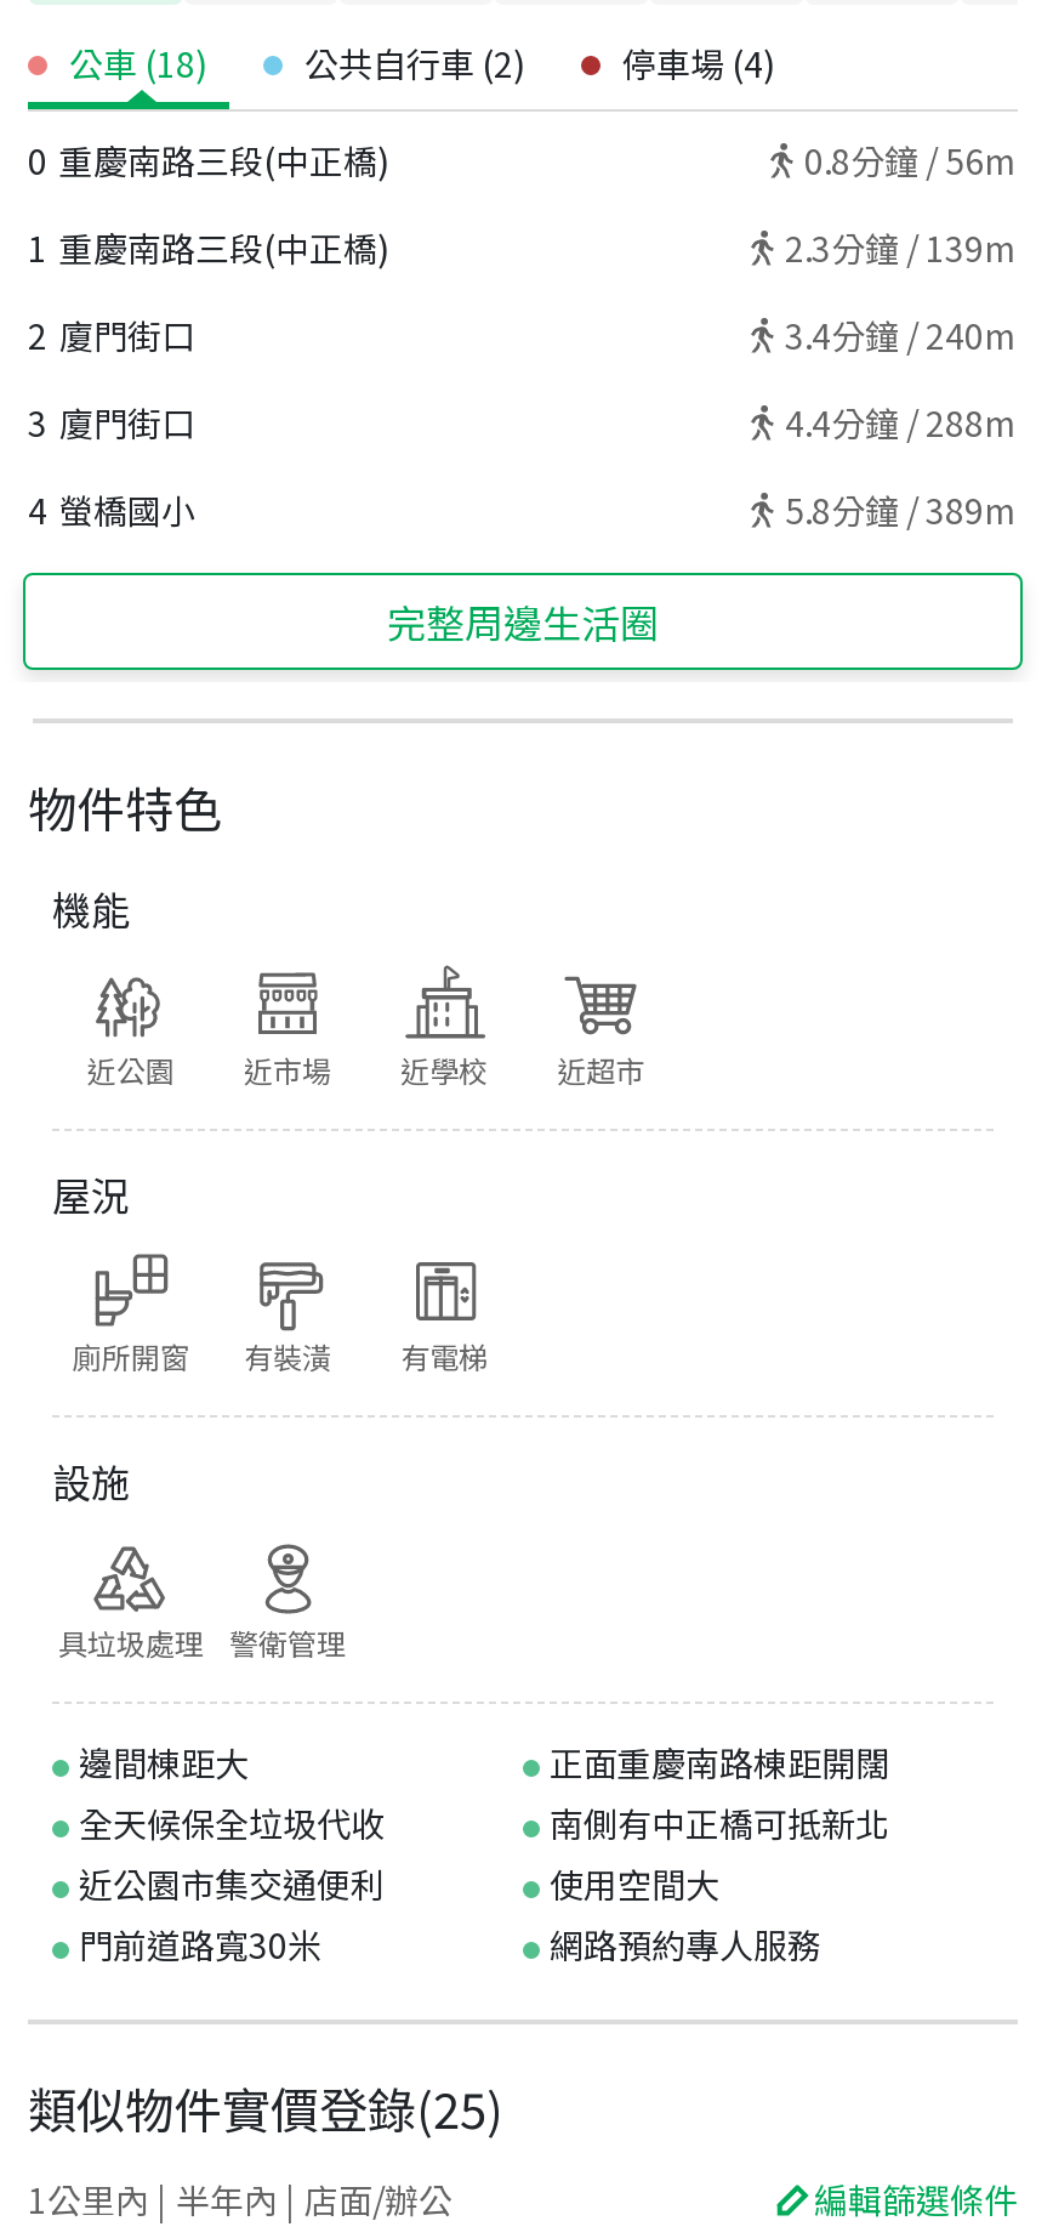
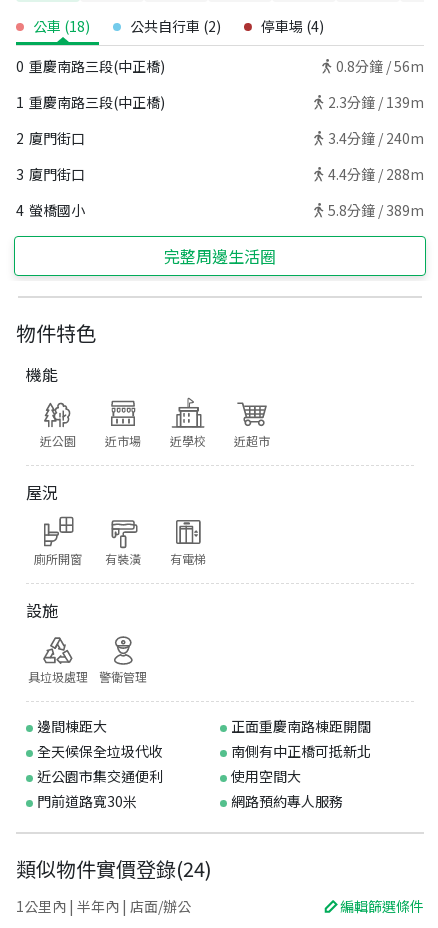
[28,2073,503,2144] 類似物件實價登錄(25) -> [16,854,212,883] 類似物件實價登錄(24)

